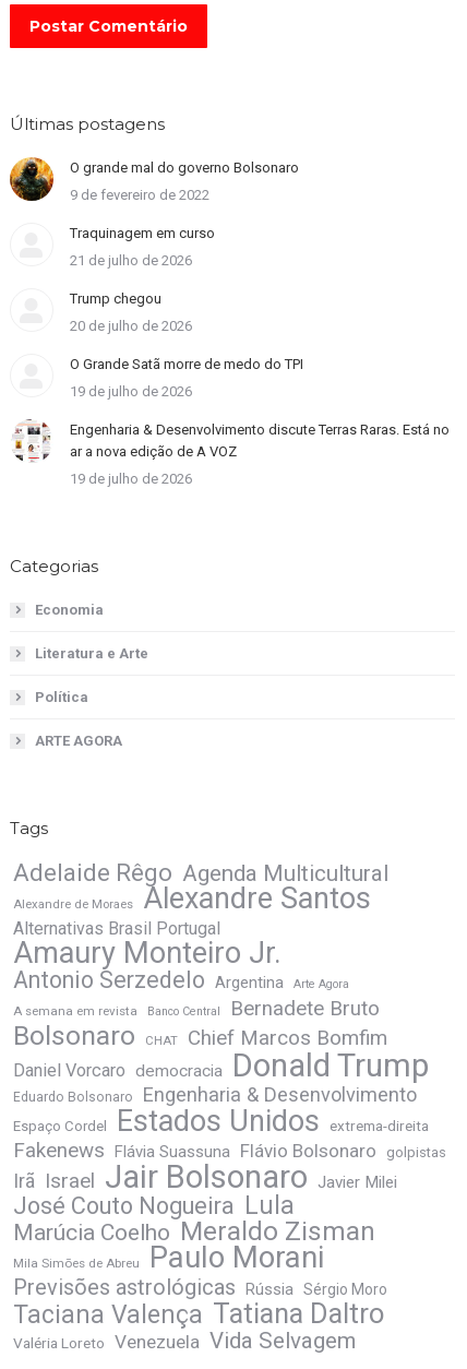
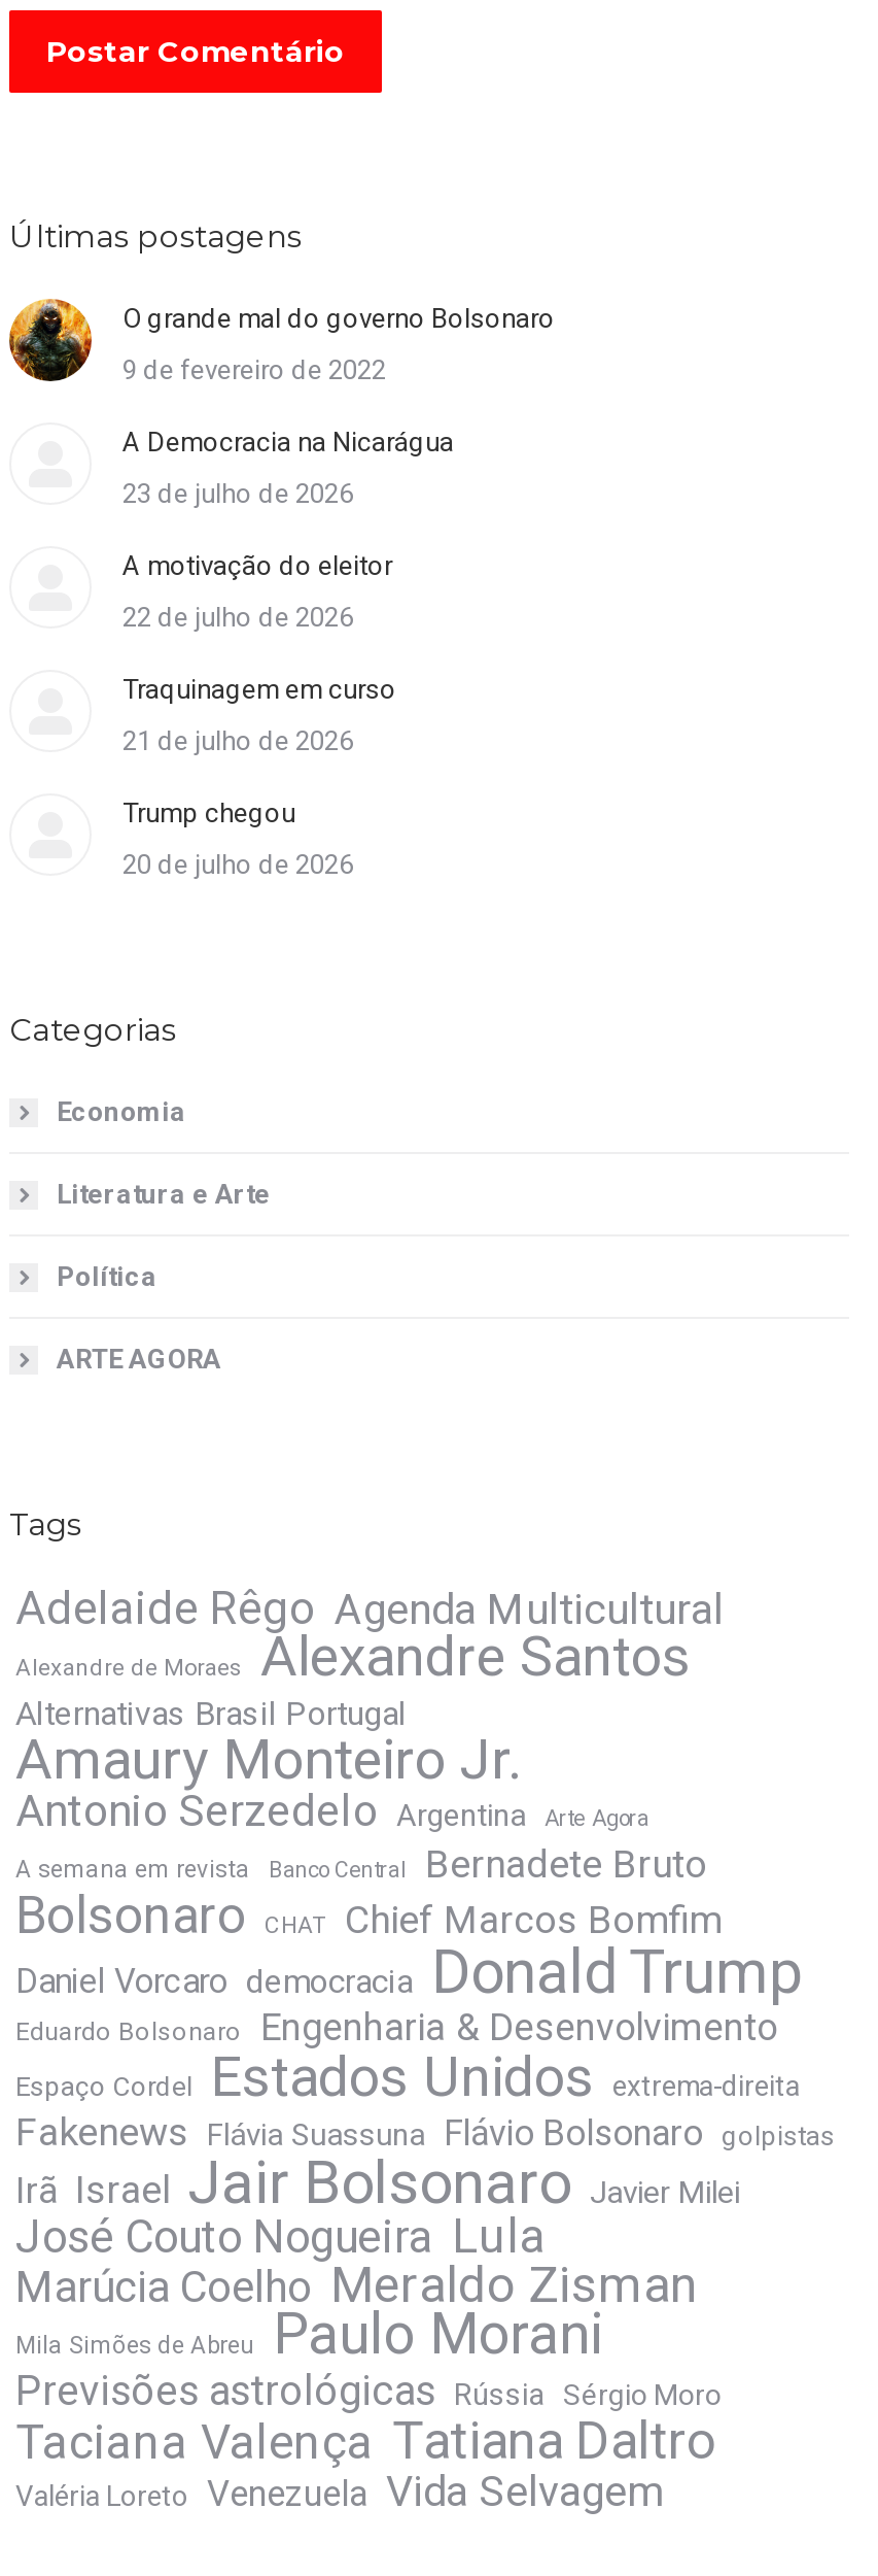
none -> [122,427,454,633] A Democracia na Nicarágua | 23 de julho de 2026 | A motivação do eleitor | 22 de julho de 2026
moved [70,225,215,334] -> [122,674,396,880]: Traquinagem em curso | 21 de julho de 2026 | Trump chegou | 20 de julho de 2026
[13,356,450,487] [image] | O Grande Satã morre de medo do TPI | 19 de julho de 2026 | Engenharia & Desenvolvimento discute Terras Raras. Está no | ar a nova edição de A VOZ | 19 de julho de 2026 -> none

